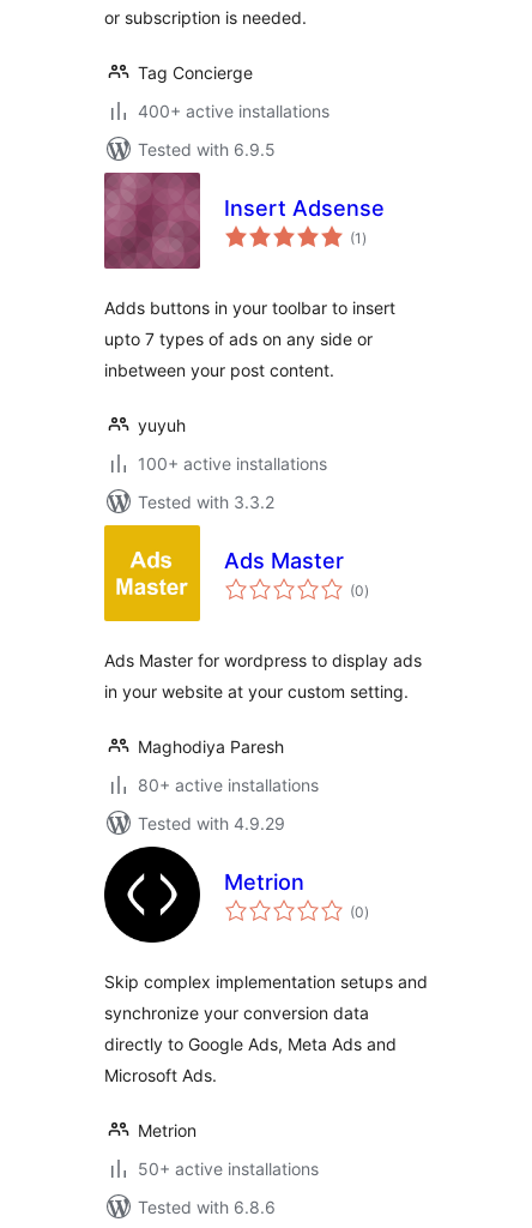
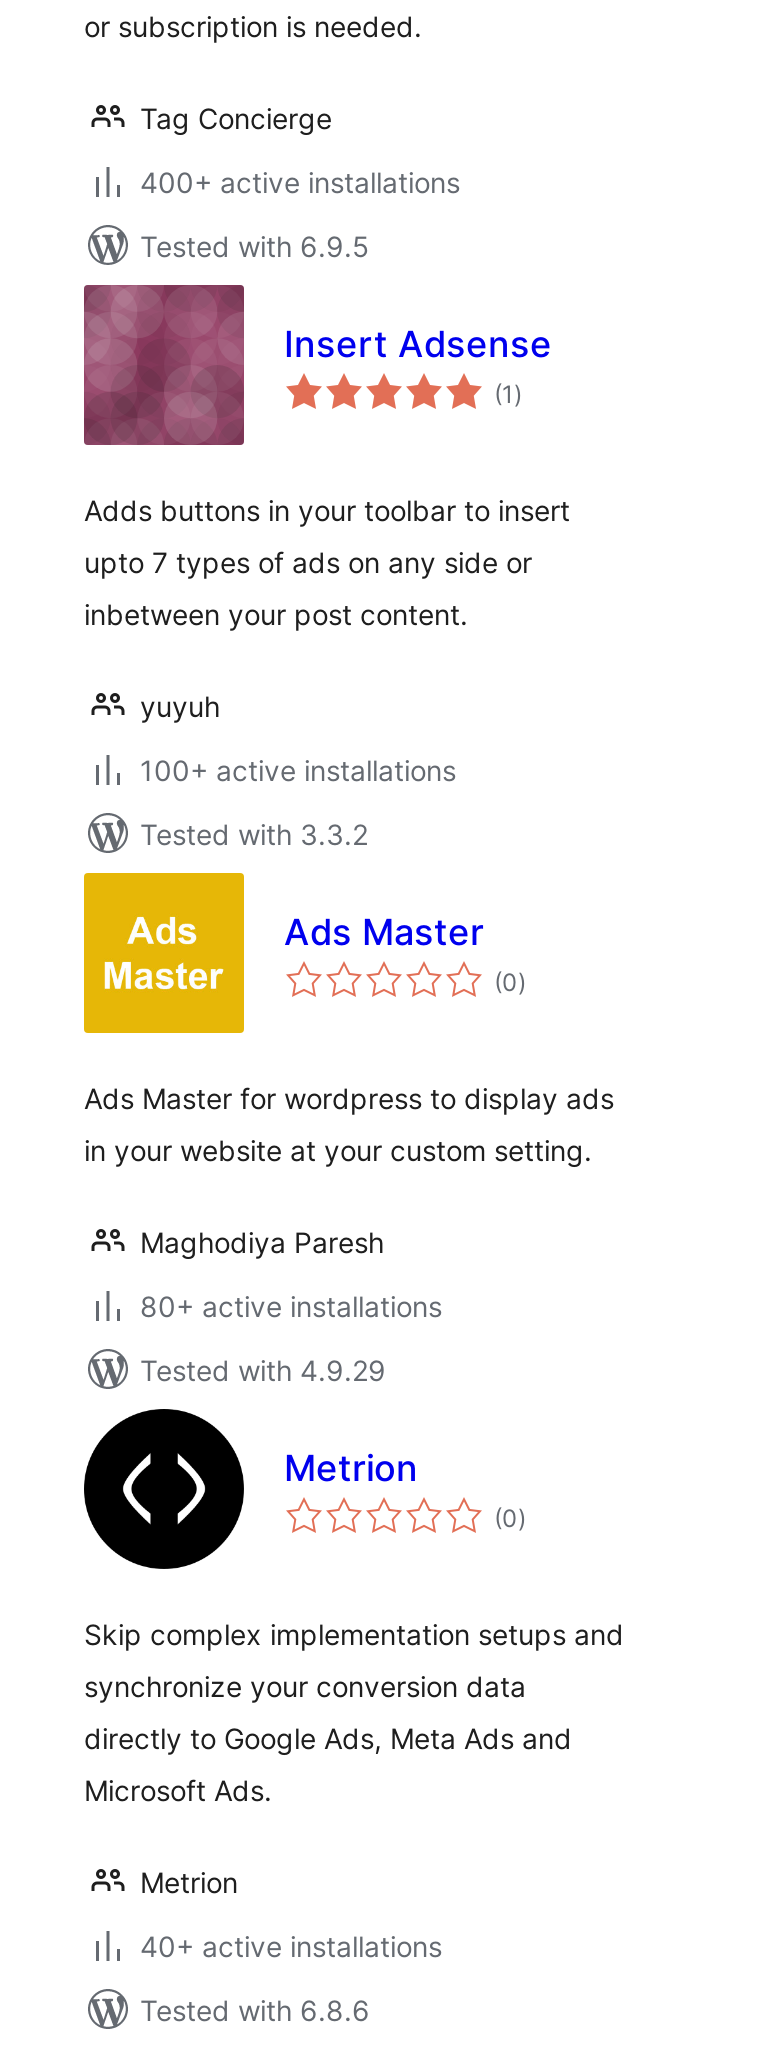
[138,1158,319,1179] 50+ active installations -> [140,1929,442,1963] 40+ active installations

